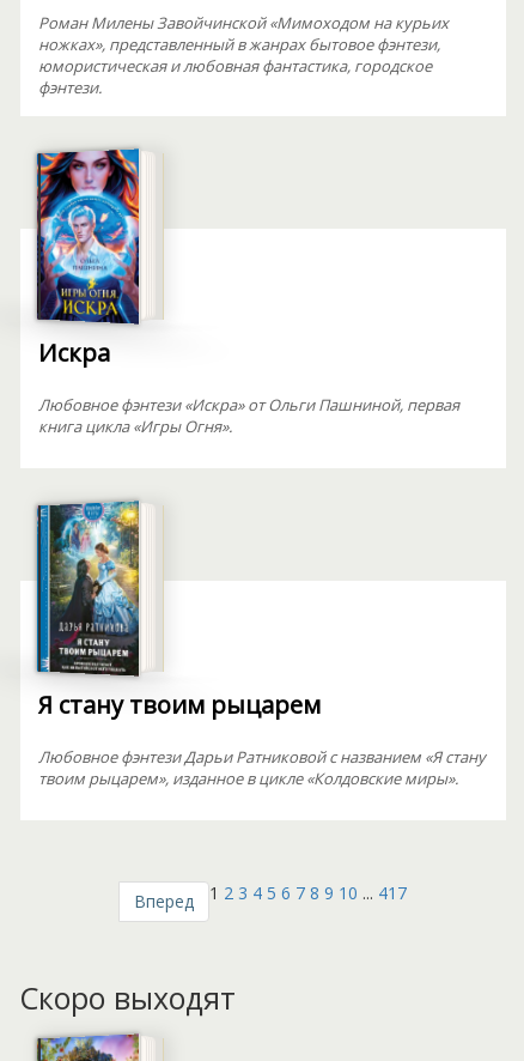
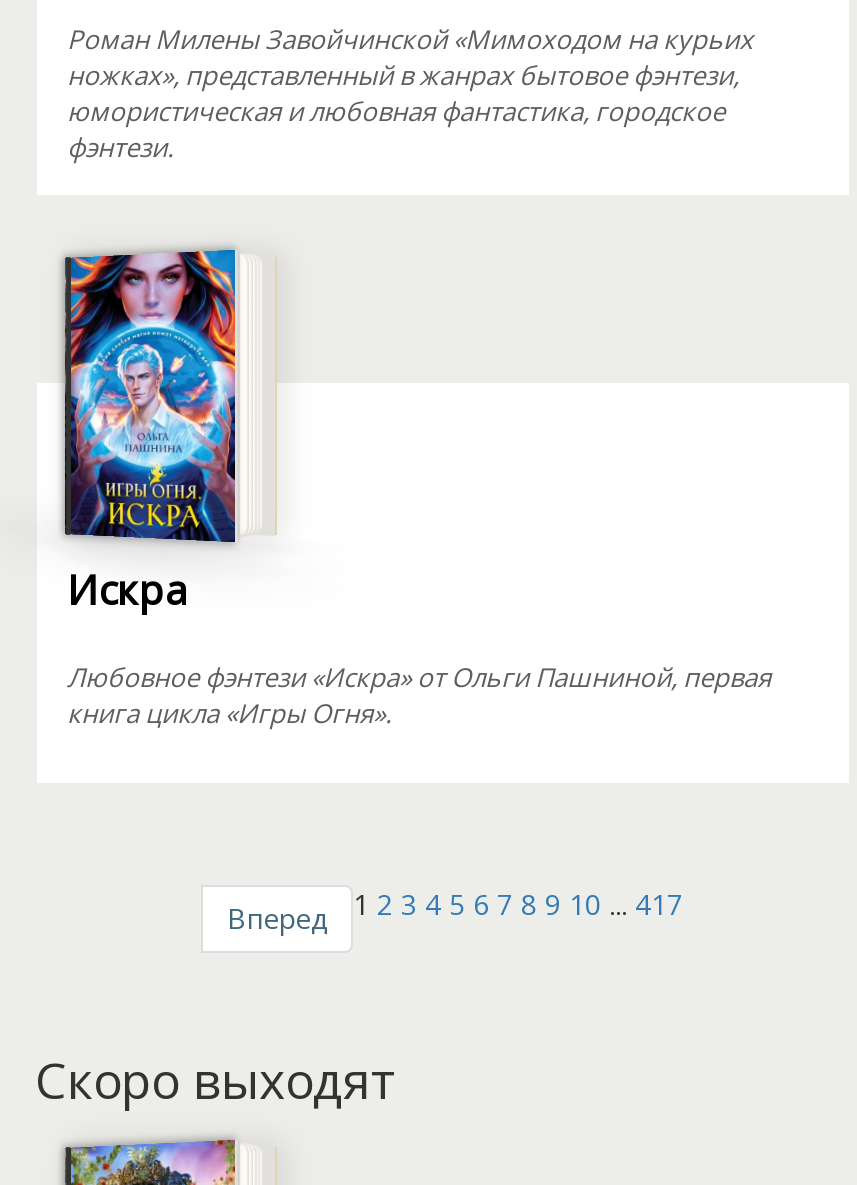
[36,501,486,789] [image] | Я стану твоим рыцарем | Любовное фэнтези Дарьи Ратниковой с названием «Я стану | твоим рыцарем», изданное в цикле «Колдовские миры». -> none

